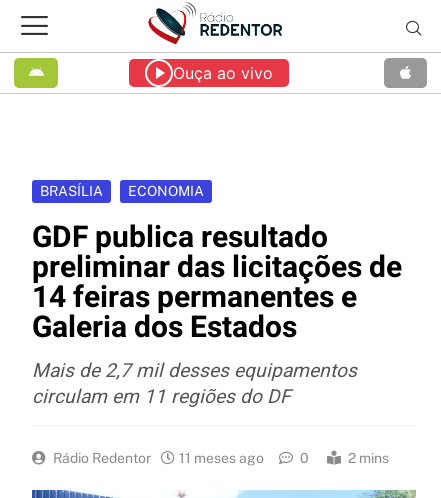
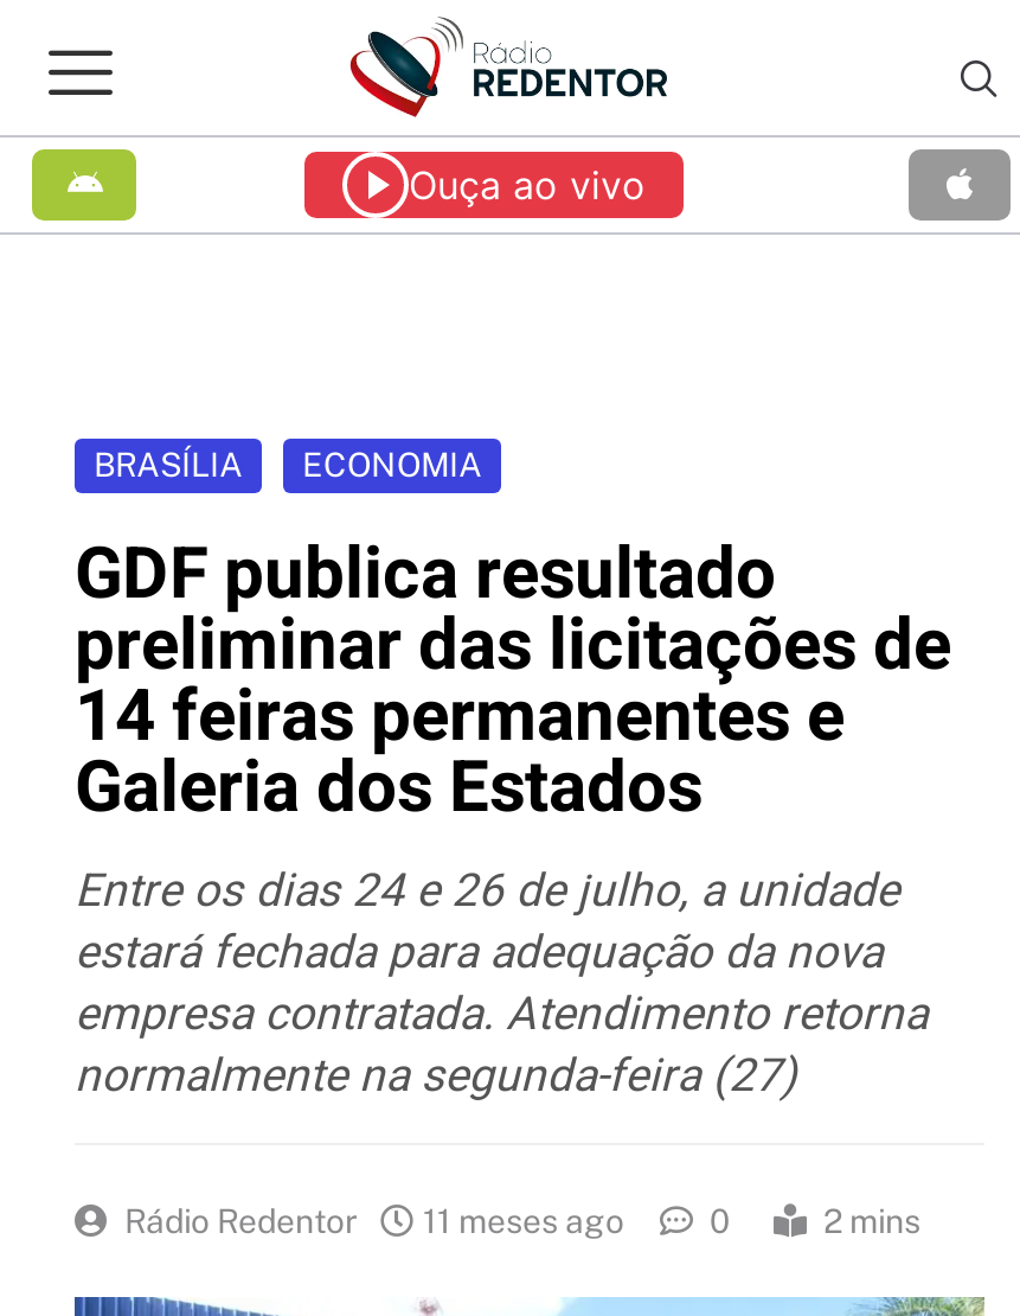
[32,357,357,411] Mais de 2,7 mil desses equipamentos | circulam em 11 regiões do DF -> [75,858,928,1109] Entre os dias 24 e 26 de julho, a unidade | estará fechada para adequação da nova | empresa contratada. Atendimento retorna | normalmente na segunda-feira (27)

